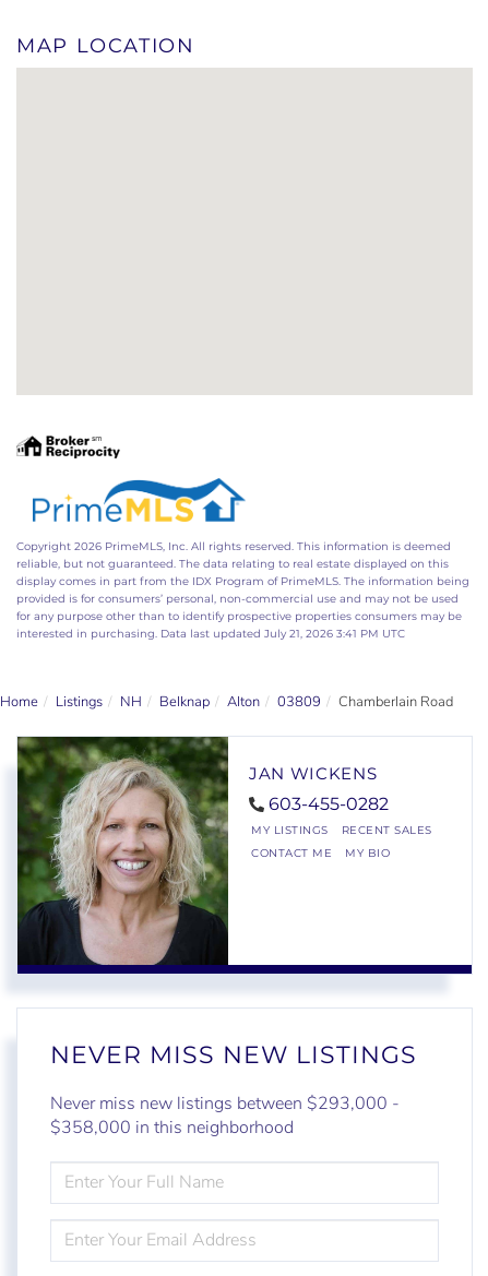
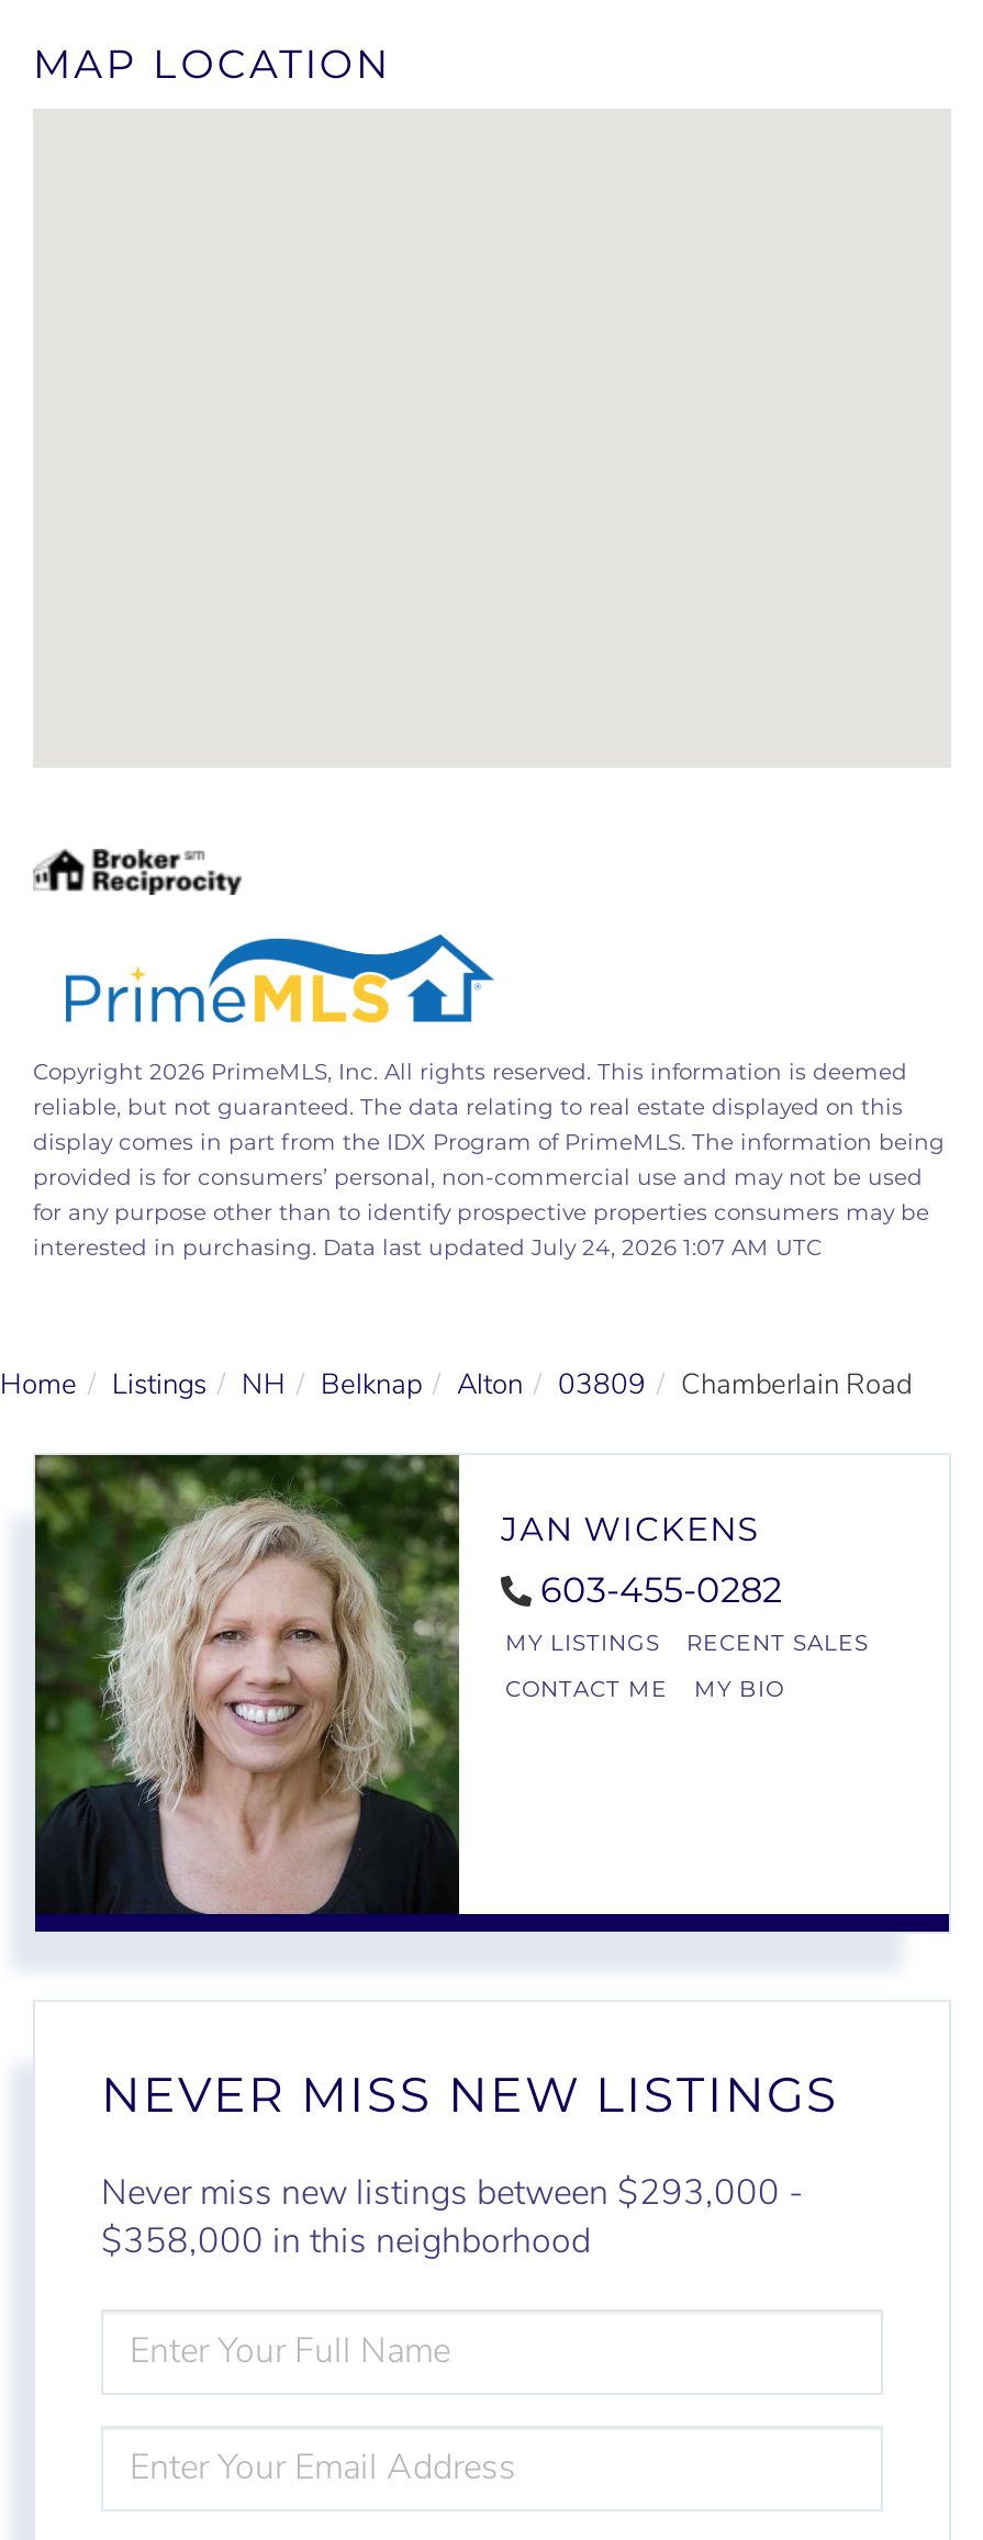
[16,627,405,641] interested in purchasing. Data last updated July 21, 2026 3:41 PM UTC -> [33,1233,822,1262] interested in purchasing. Data last updated July 24, 2026 1:07 AM UTC

